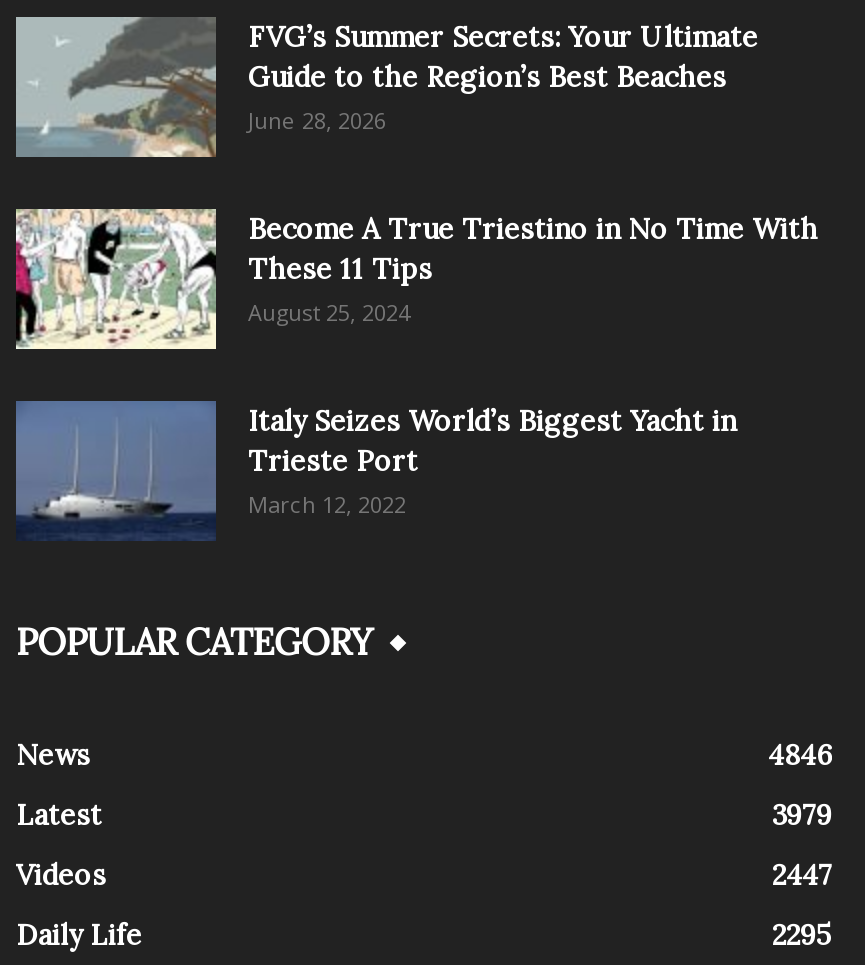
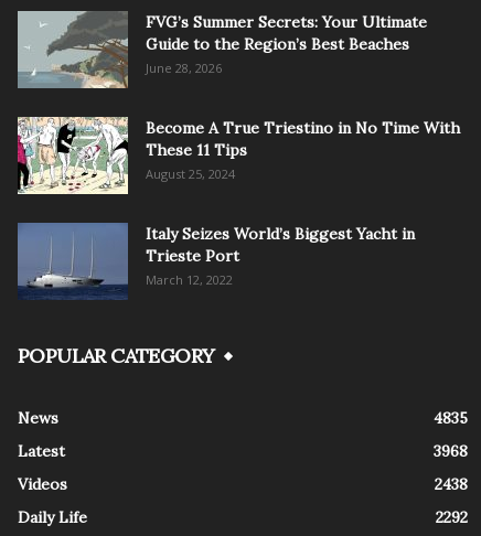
[768,737,832,773] 4846 -> [434,409,468,428] 4835
[772,797,832,833] 3979 -> [434,442,468,461] 3968
[772,857,832,893] 2447 -> [435,475,468,495] 2438
[772,917,832,953] 2295 -> [436,508,468,528] 2292

